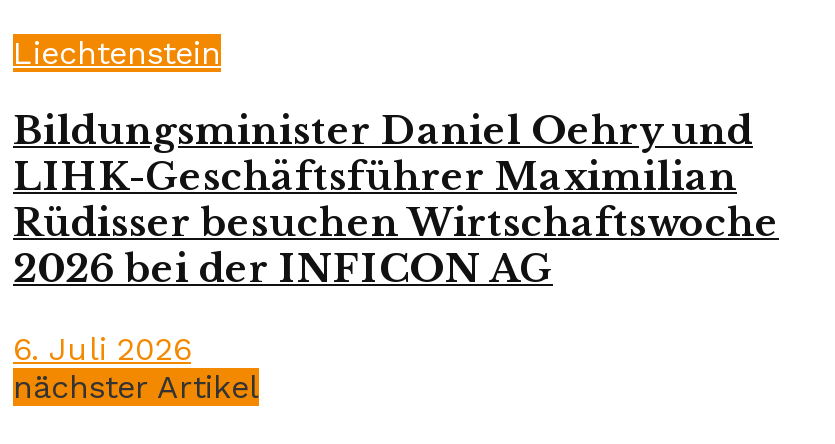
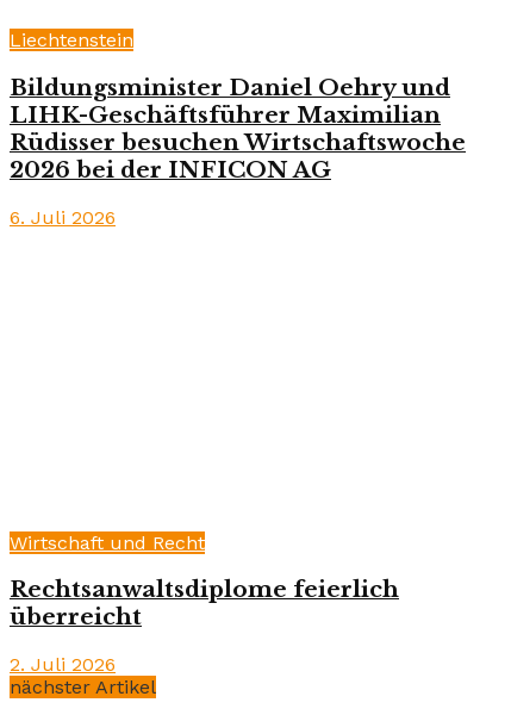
none -> [10,531,399,676] Wirtschaft und Recht | Rechtsanwaltsdiplome feierlich | überreicht | 2. Juli 2026

